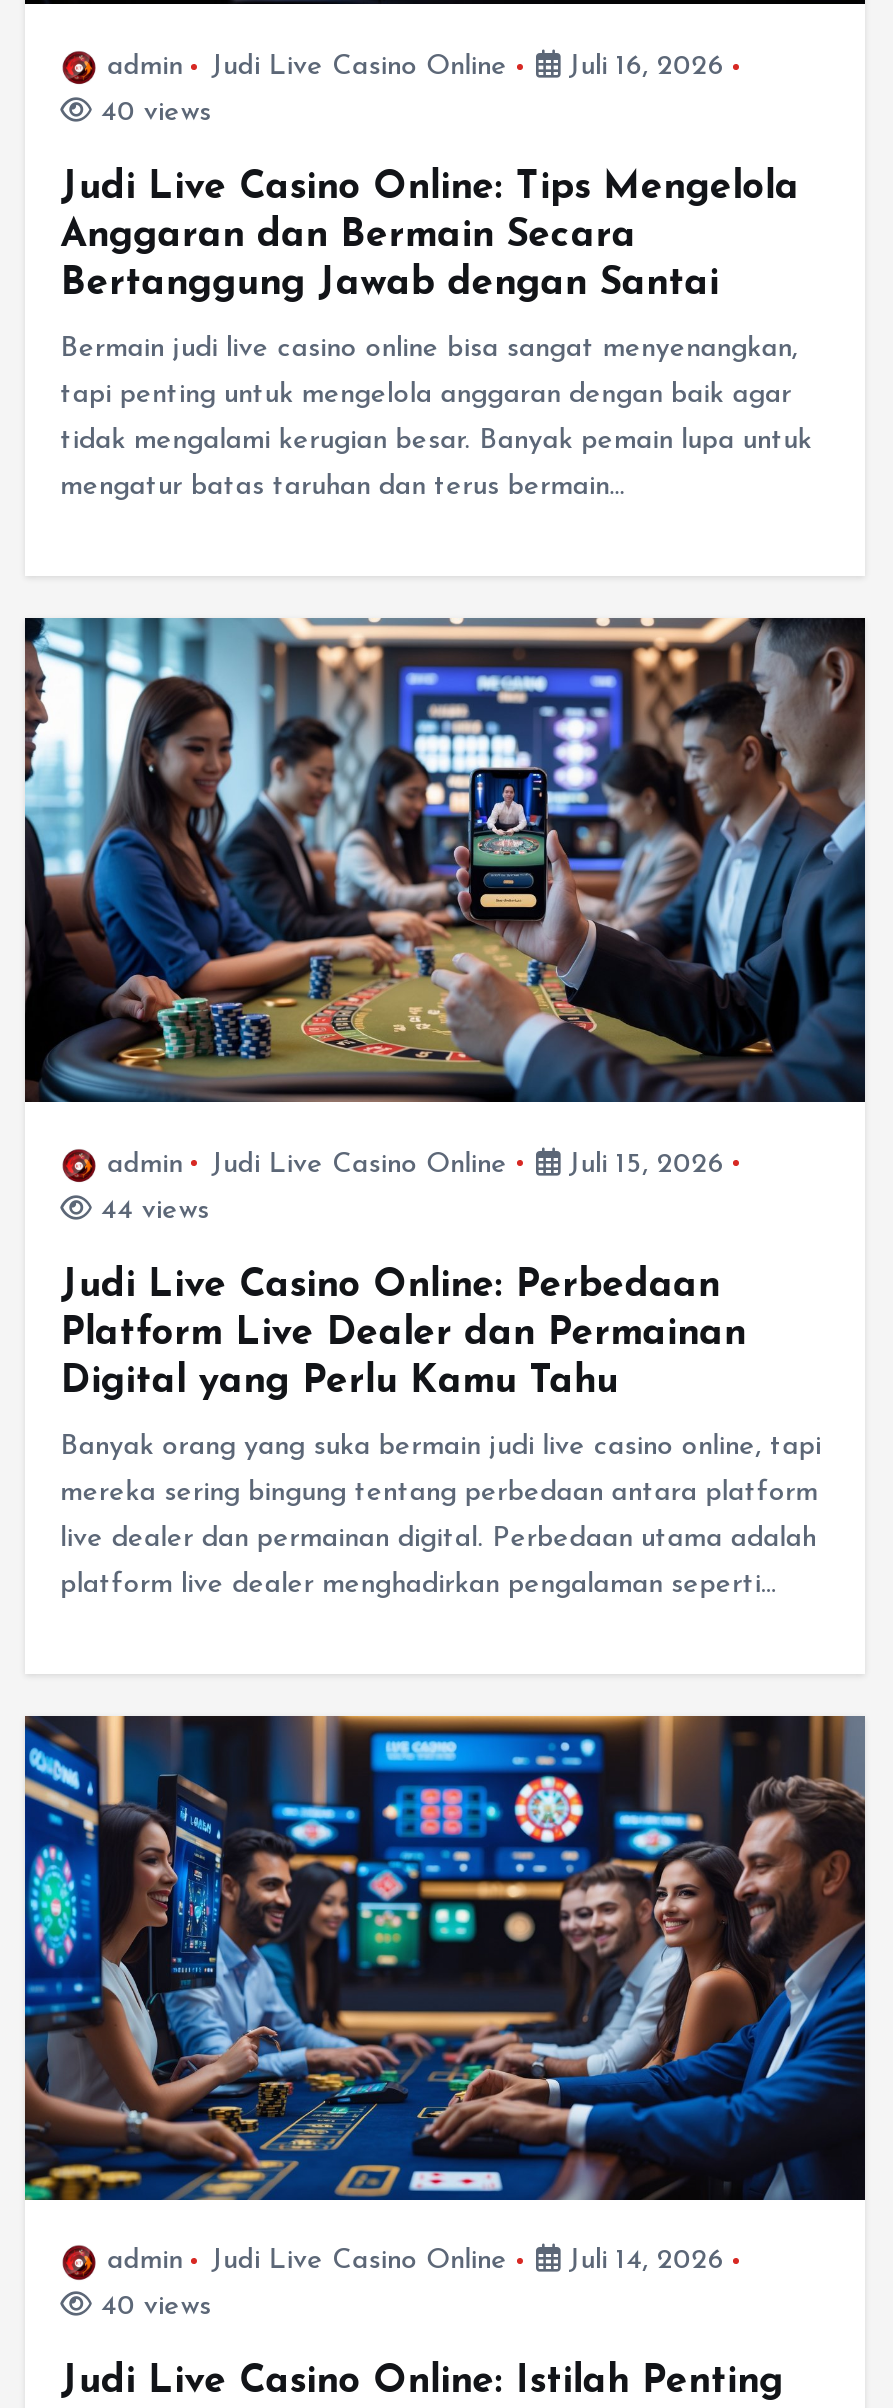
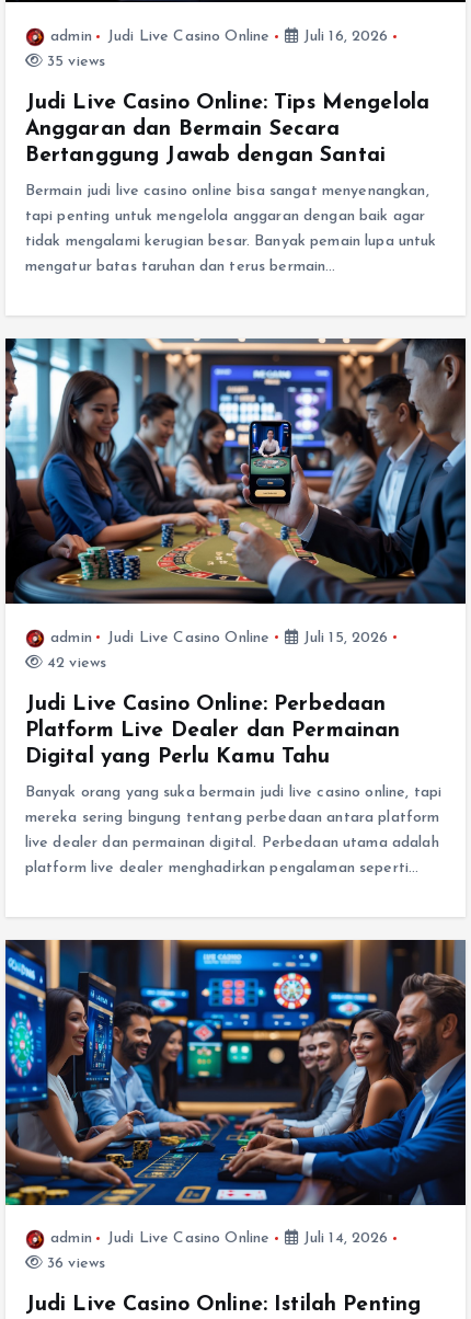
[93,97,211,127] 40 views -> [42,53,105,70] 35 views
[93,1195,209,1225] 44 views -> [42,655,106,671] 42 views
[93,2293,211,2323] 40 views -> [42,1256,105,1272] 36 views

